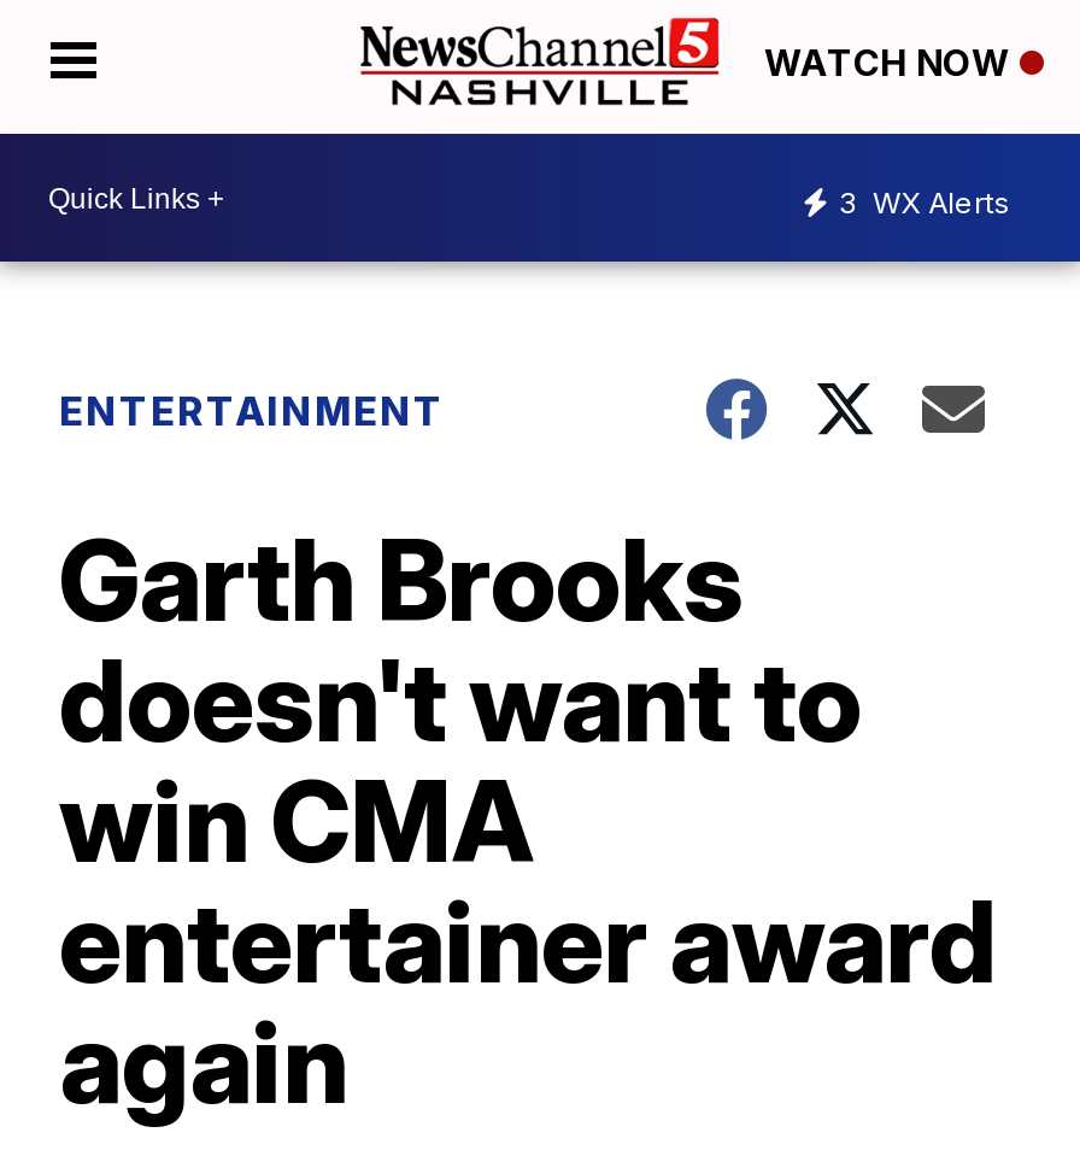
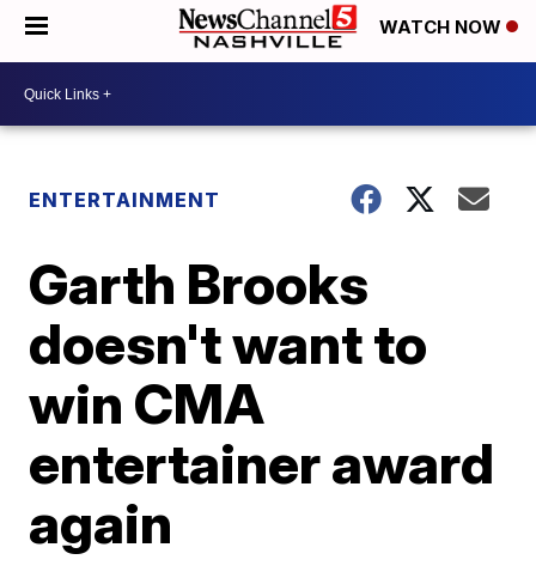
[839,183,1010,219] 3 WX Alerts -> none

